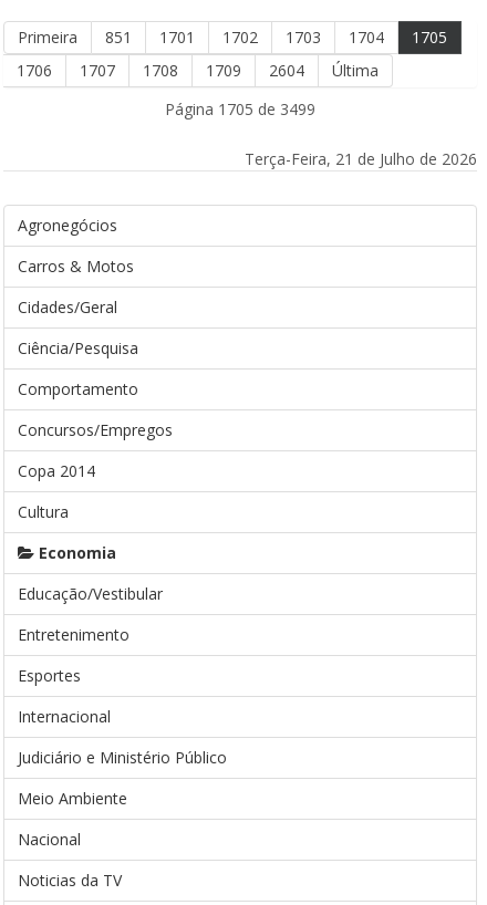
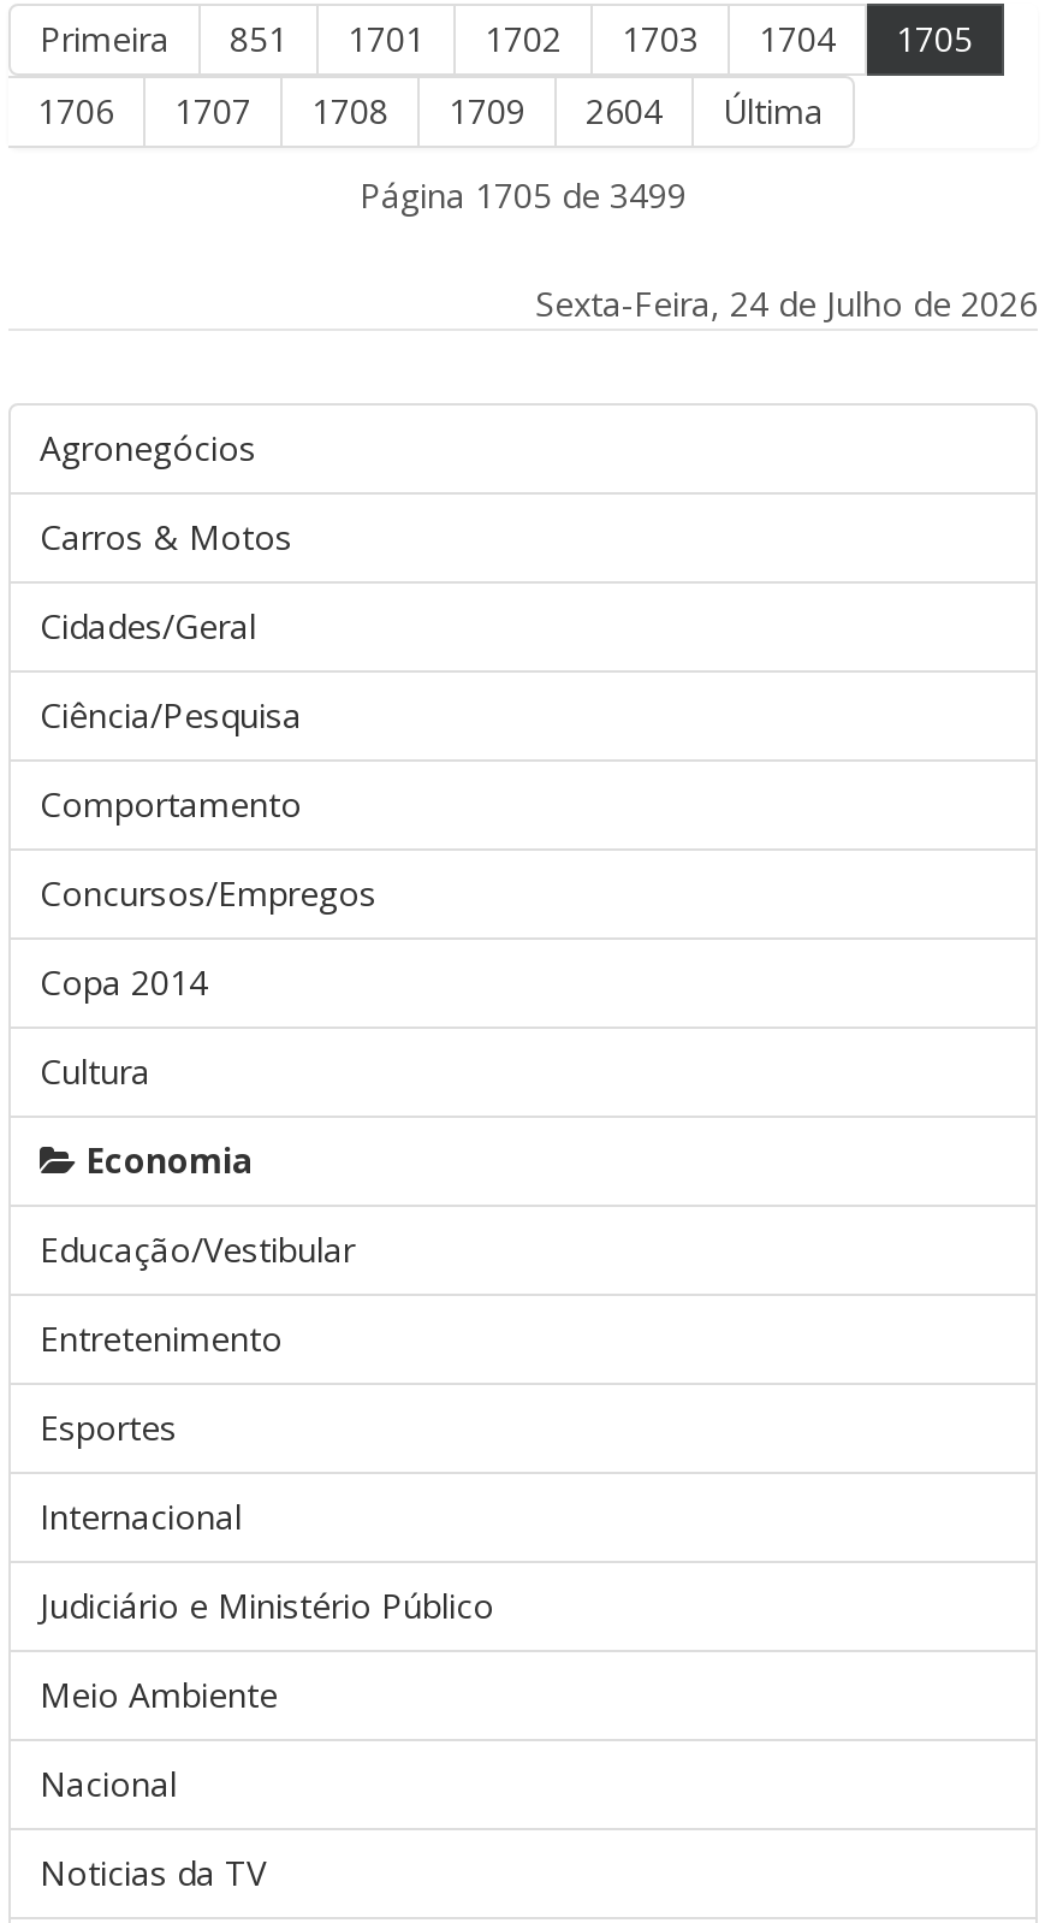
[245,148,477,169] Terça-Feira, 21 de Julho de 2026 -> [535,280,1038,326] Sexta-Feira, 24 de Julho de 2026

